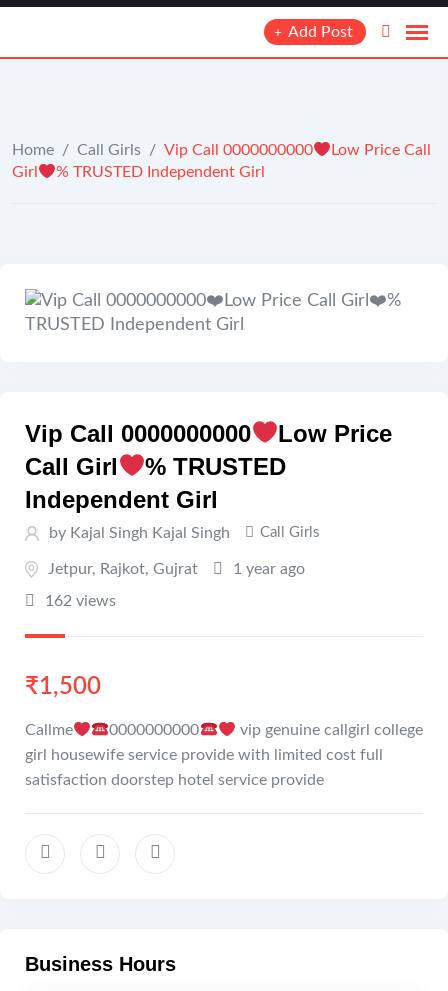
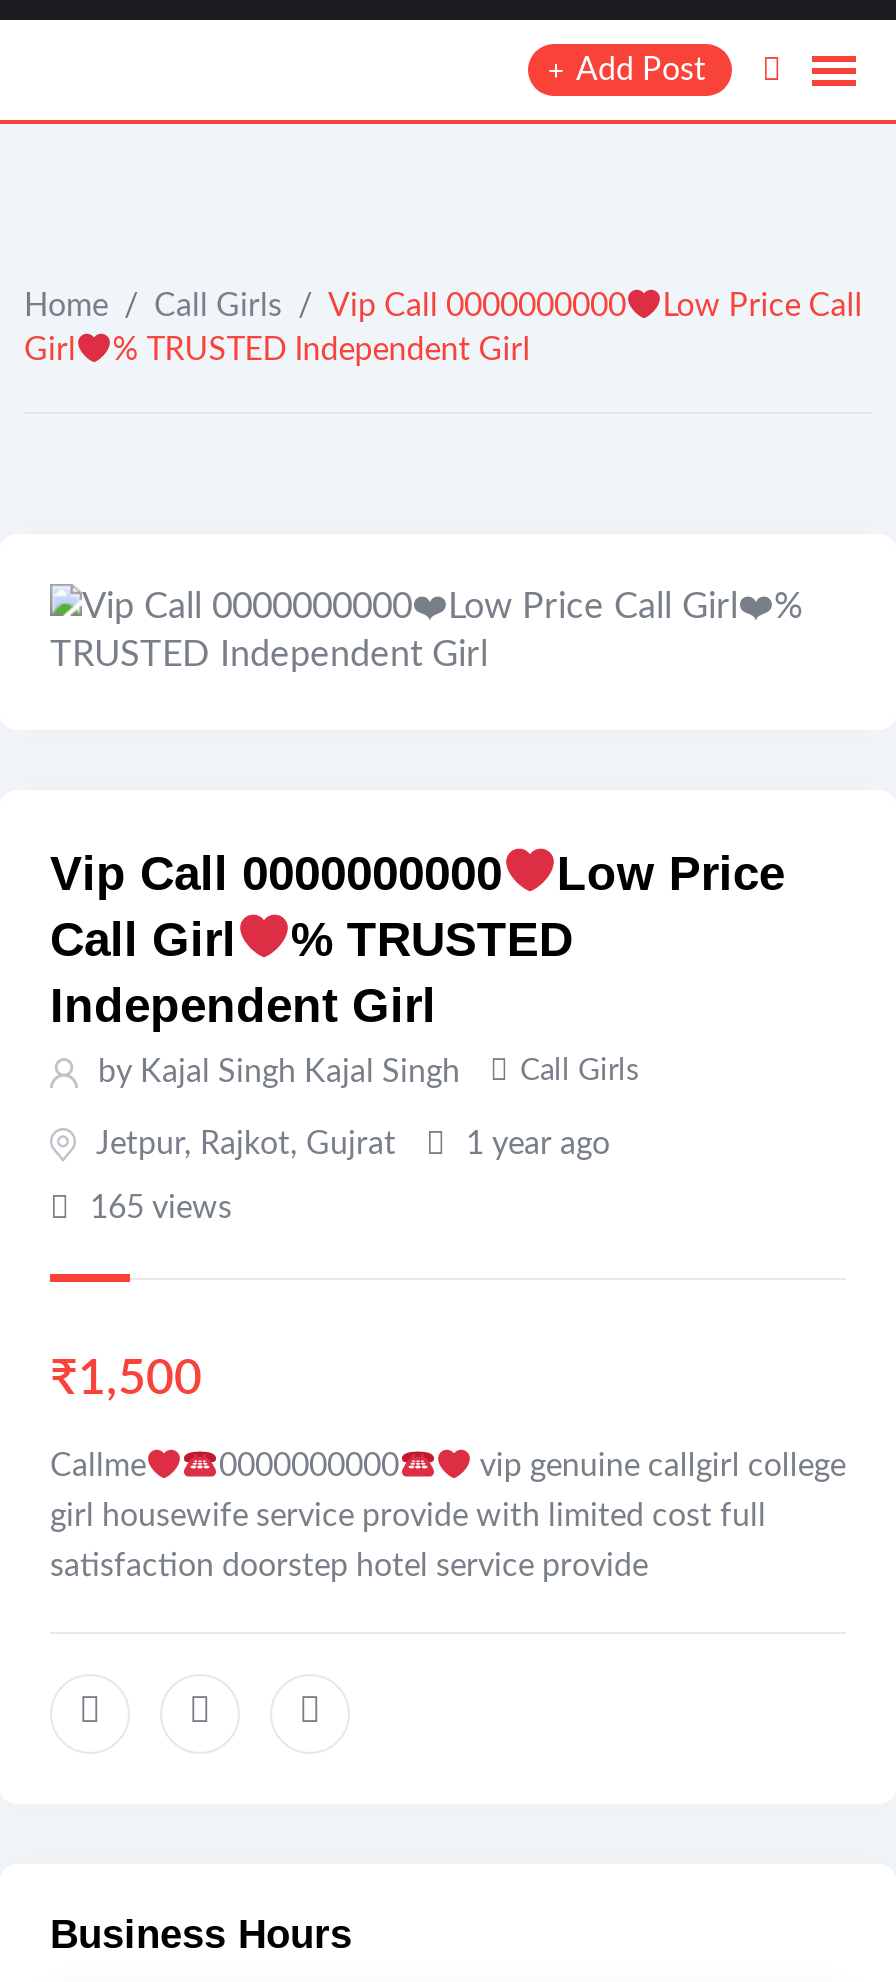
[41,593,116,609] 162 views -> [82,1192,232,1224] 165 views

